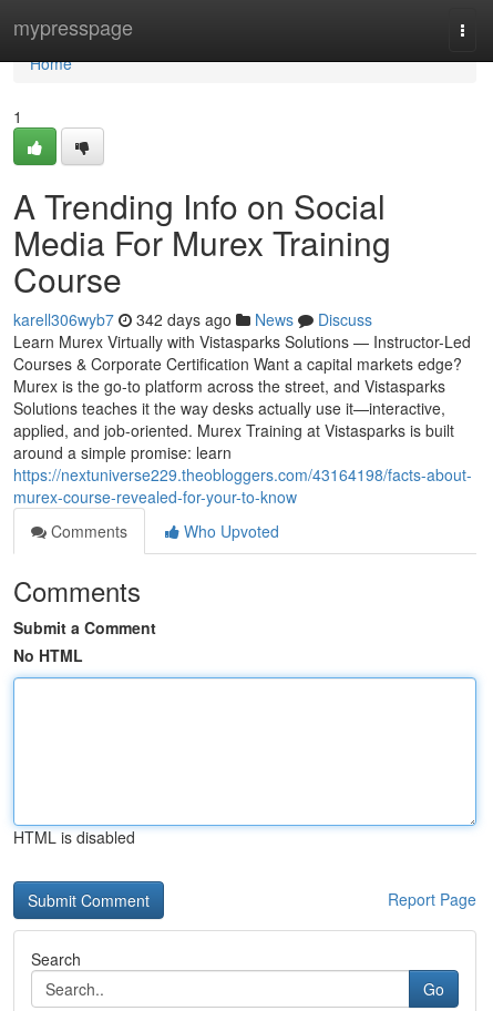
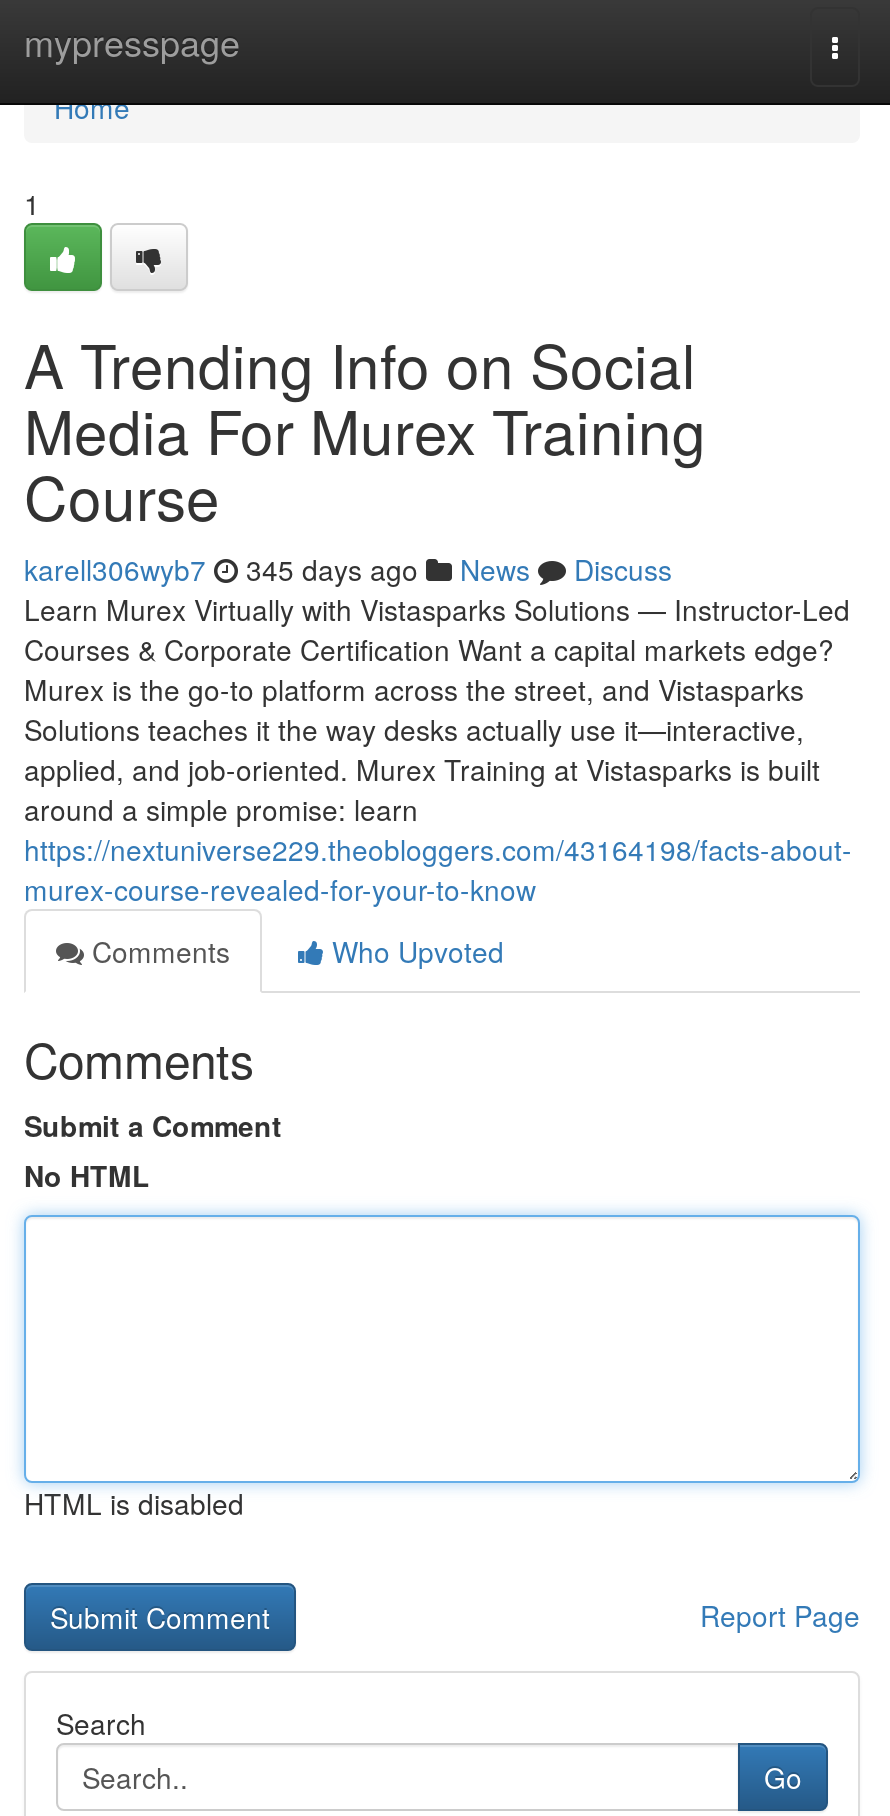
[13,308,372,330] karell306wyb7 342 days ago News Discuss -> [24,549,672,589] karell306wyb7 345 days ago News Discuss

